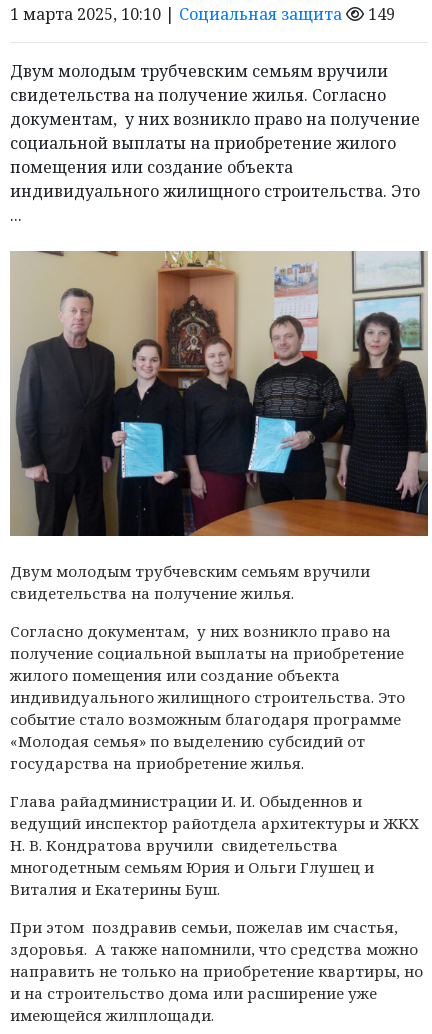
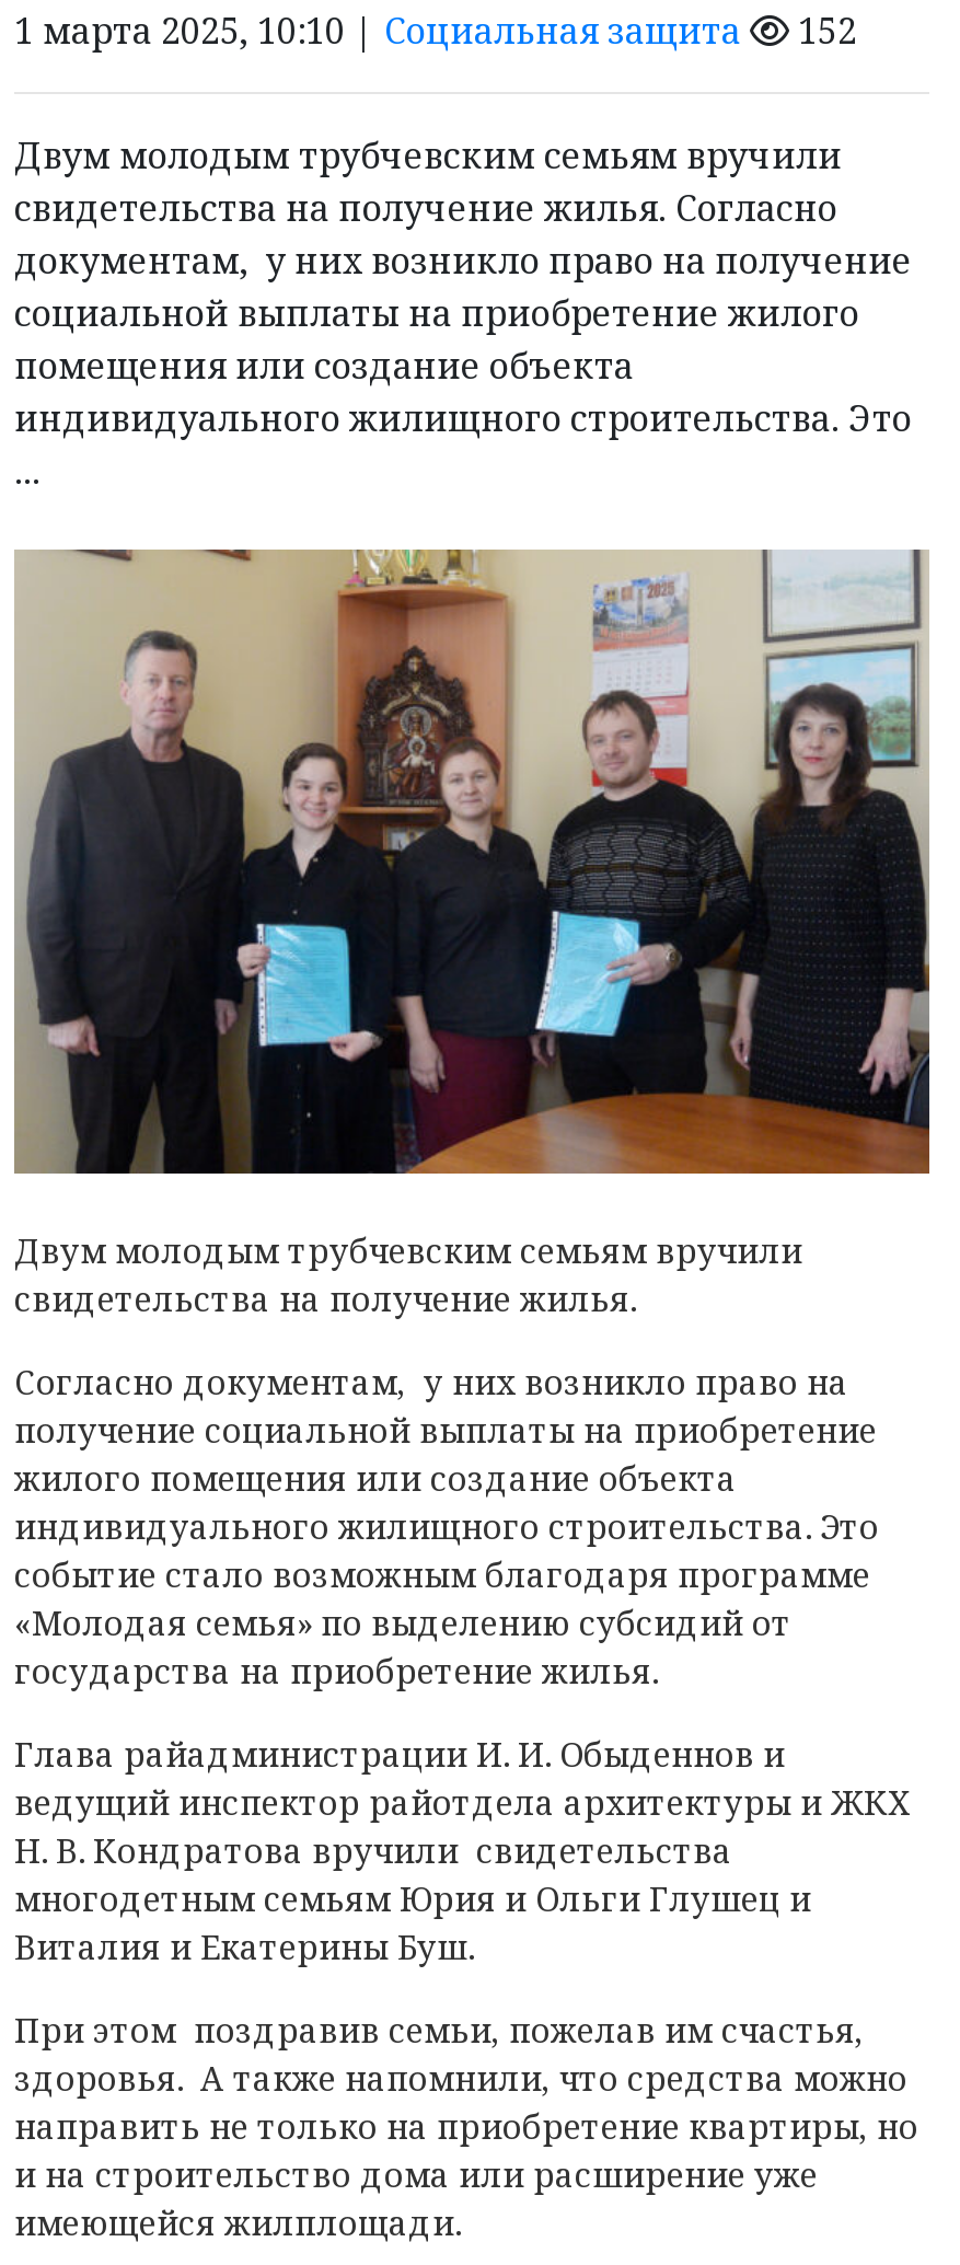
[364,3,395,25] 149 -> [789,7,857,55] 152

